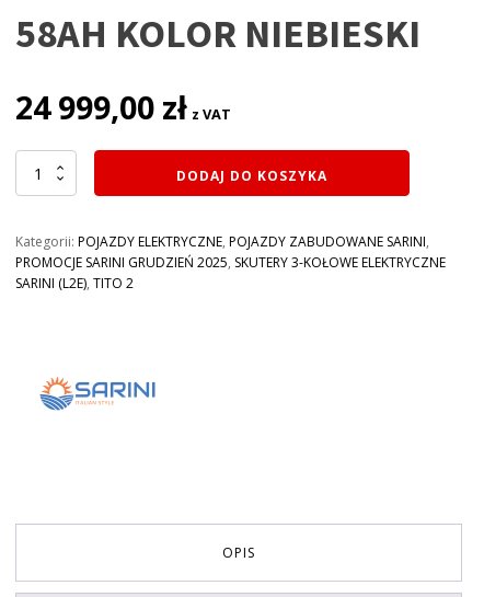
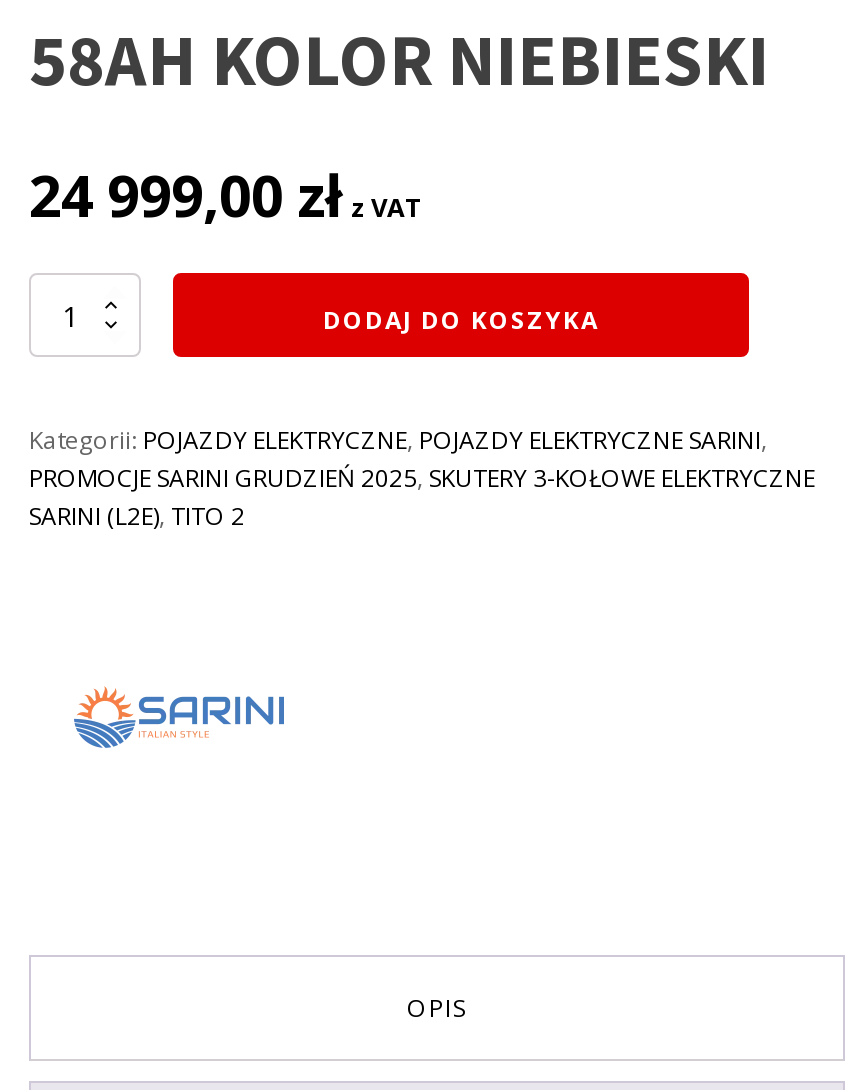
[15,233,429,251] Kategorii: POJAZDY ELEKTRYCZNE, POJAZDY ZABUDOWANE SARINI, -> [29,424,767,458] Kategorii: POJAZDY ELEKTRYCZNE, POJAZDY ELEKTRYCZNE SARINI,

